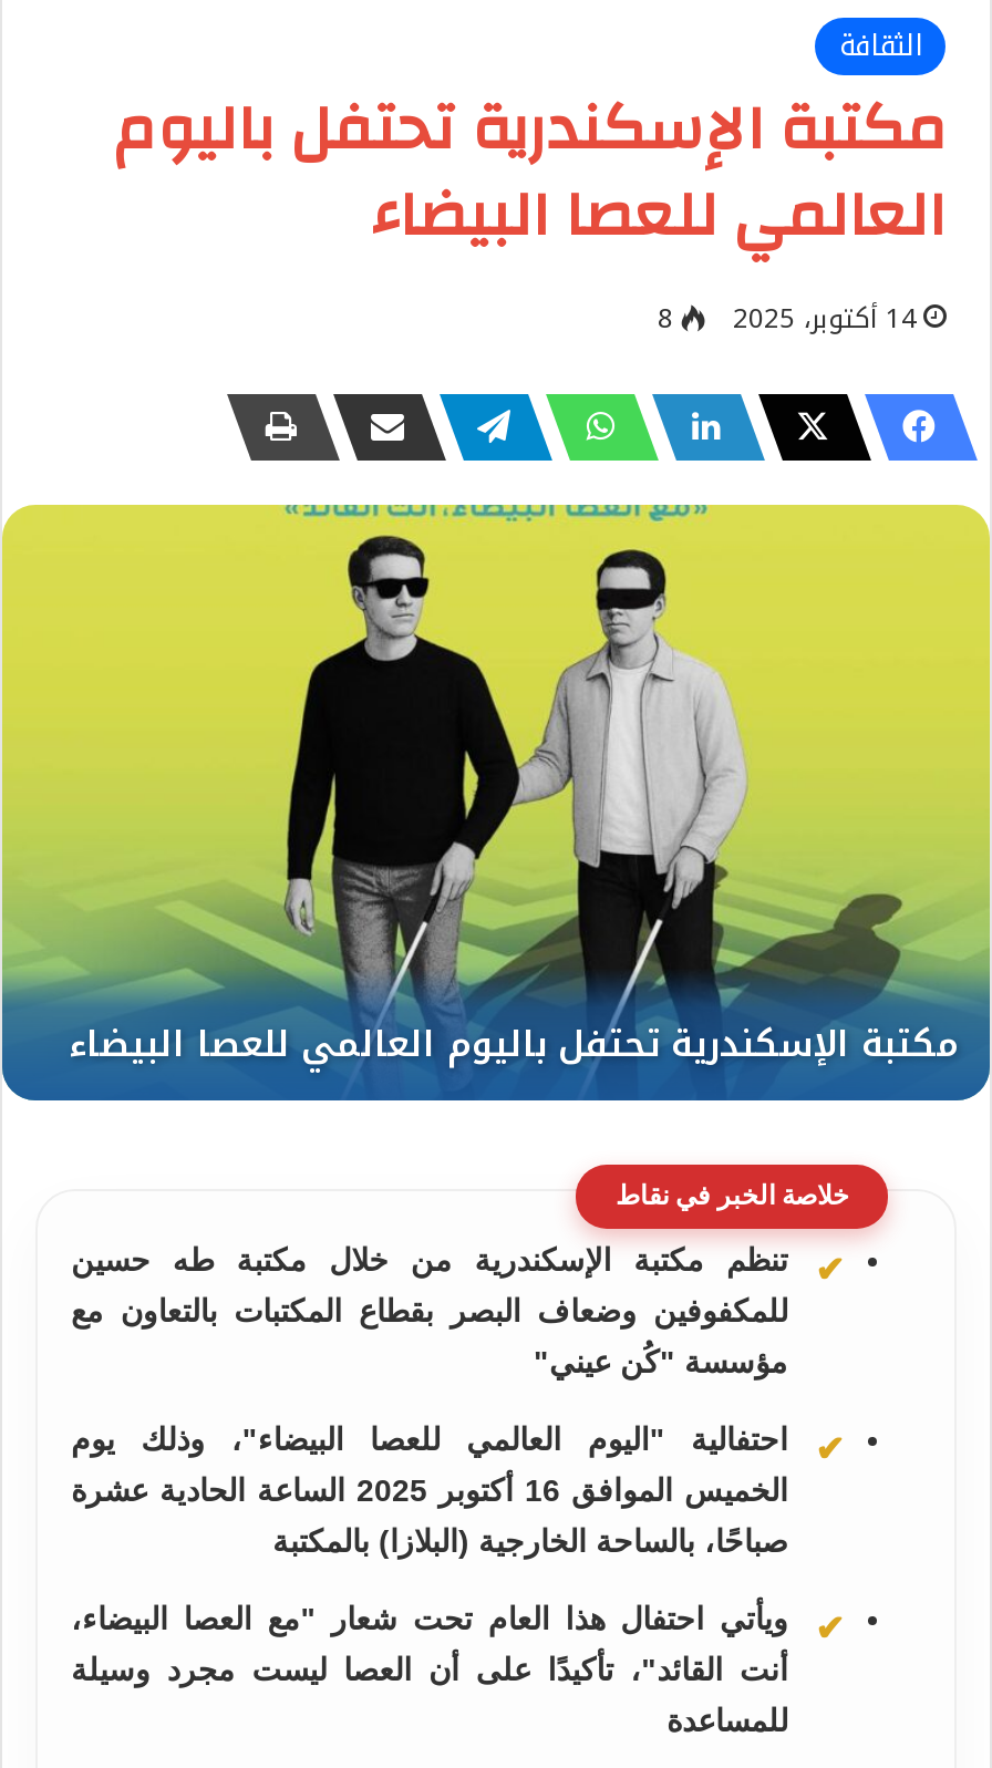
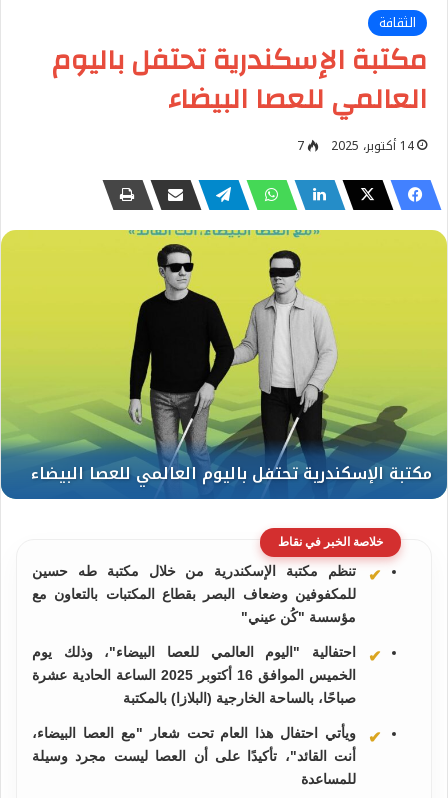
[658,294,673,343] 8 -> [297,135,304,157] 7

